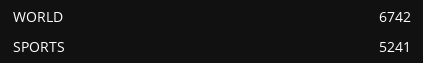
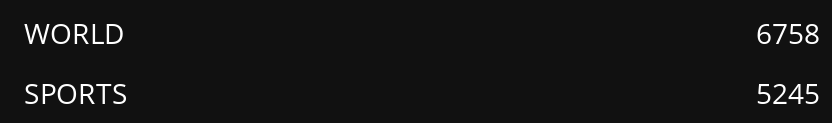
[379,7,411,26] 6742 -> [756,14,820,52] 6758
[379,37,411,56] 5241 -> [756,74,820,112] 5245

